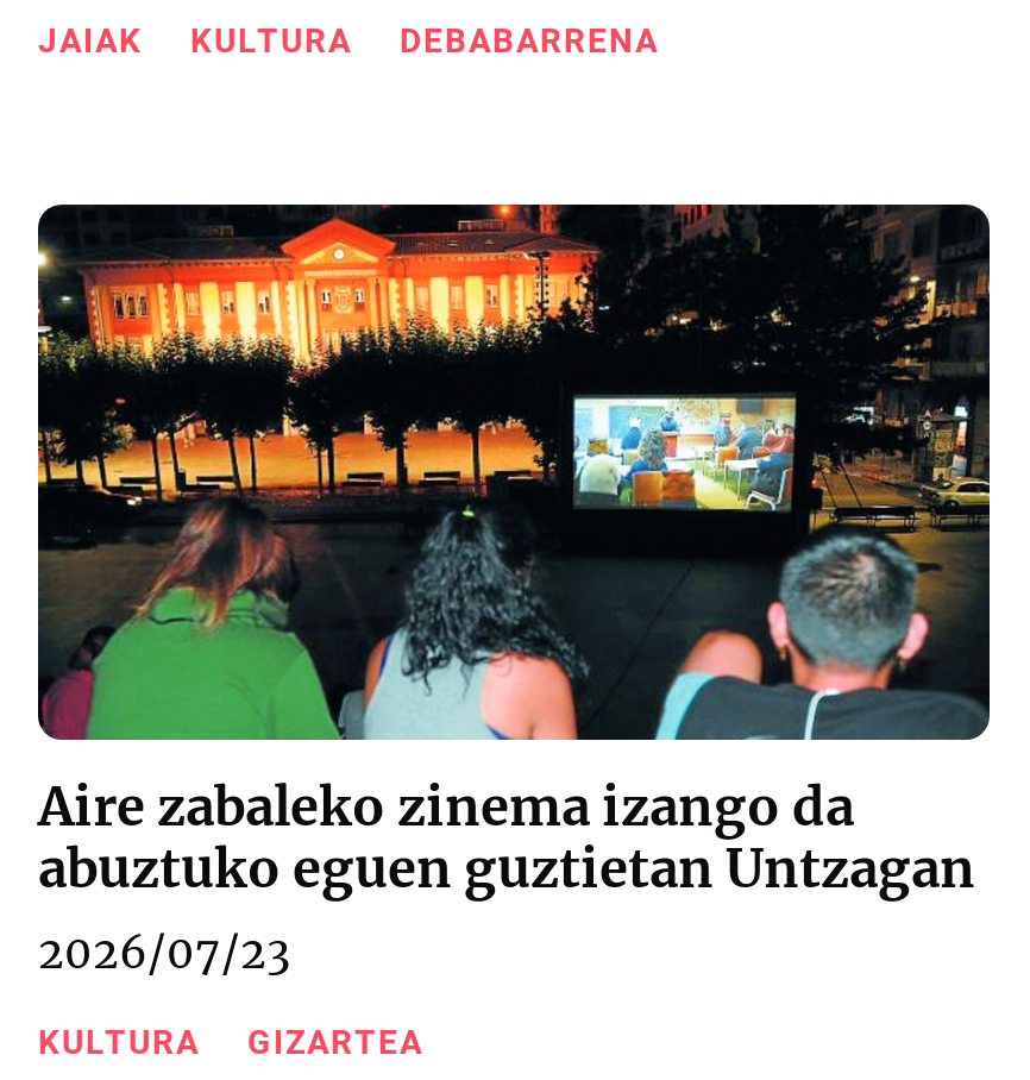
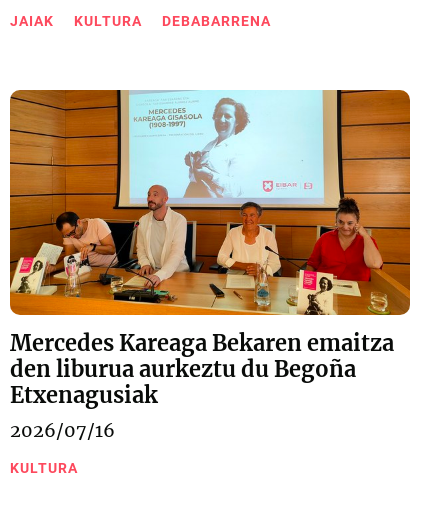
[36,202,992,980] [image] | Aire zabaleko zinema izango da | abuztuko eguen guztietan Untzagan | 2026/07/23 -> [9,89,411,442] [image] | Mercedes Kareaga Bekaren emaitza | den liburua aurkeztu du Begoña | Etxenagusiak | 2026/07/16
[247,1023,423,1061] GIZARTEA -> none

